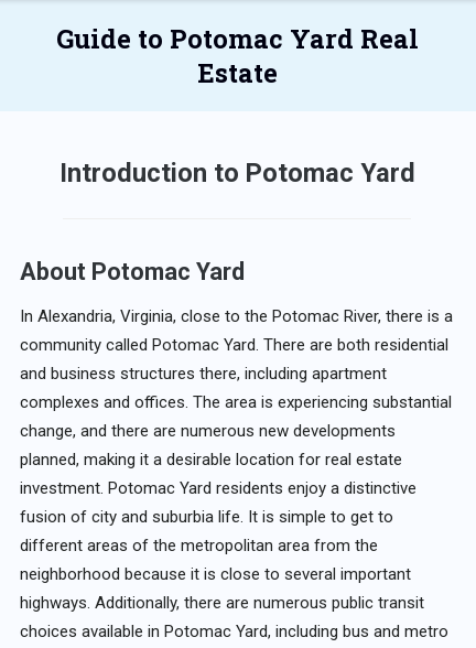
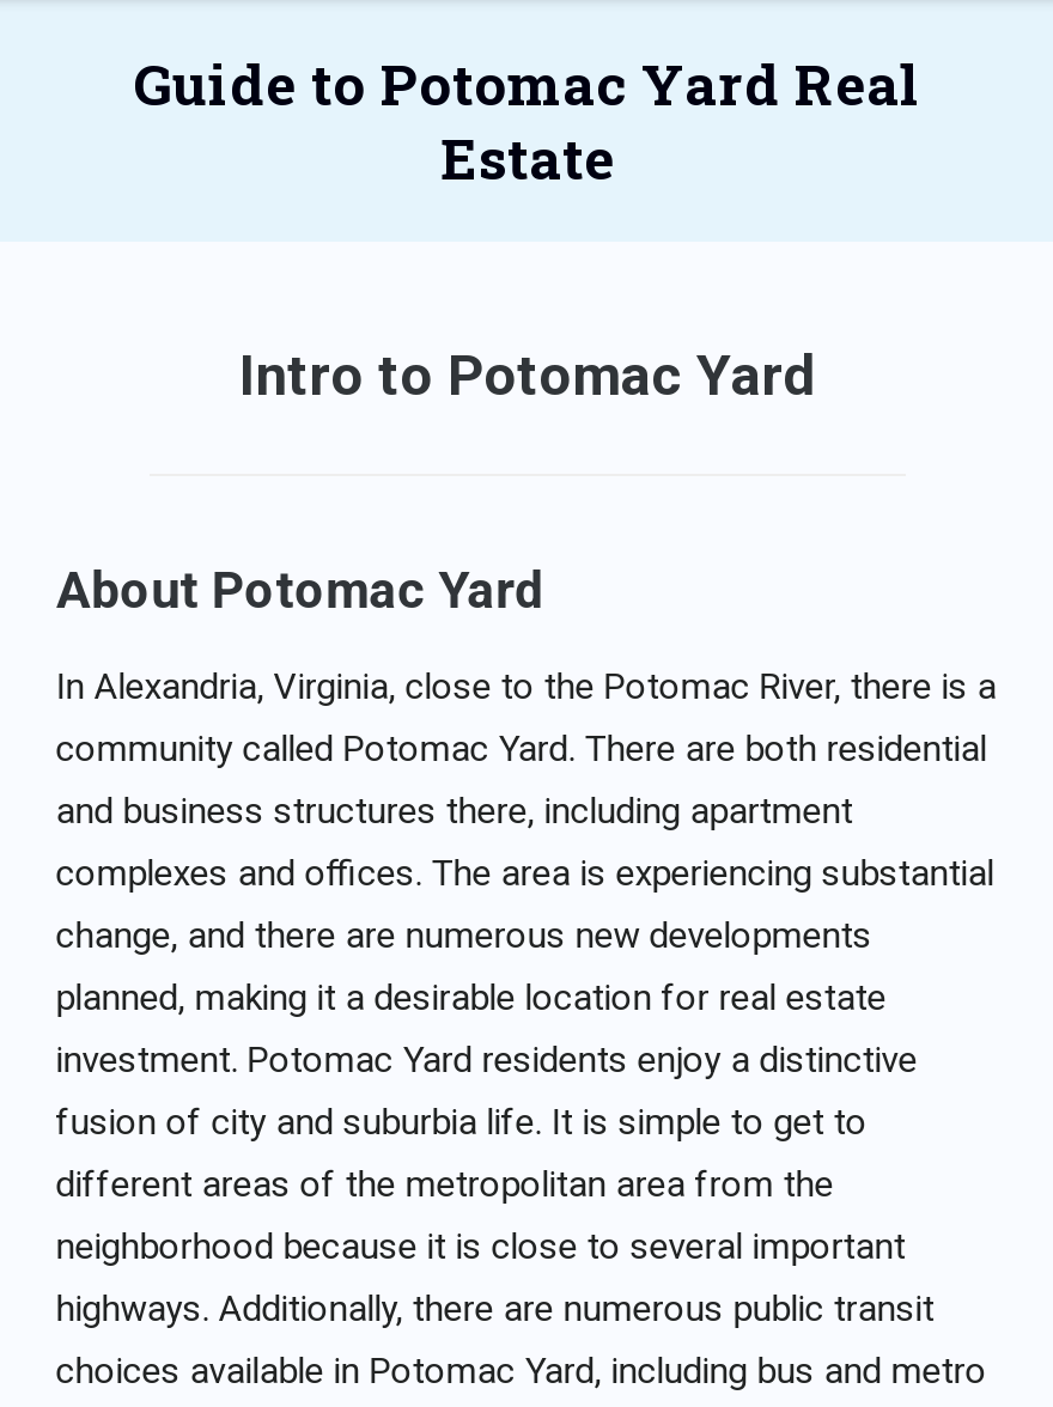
[59,158,415,189] Introduction to Potomac Yard -> [239,343,816,410] Intro to Potomac Yard

